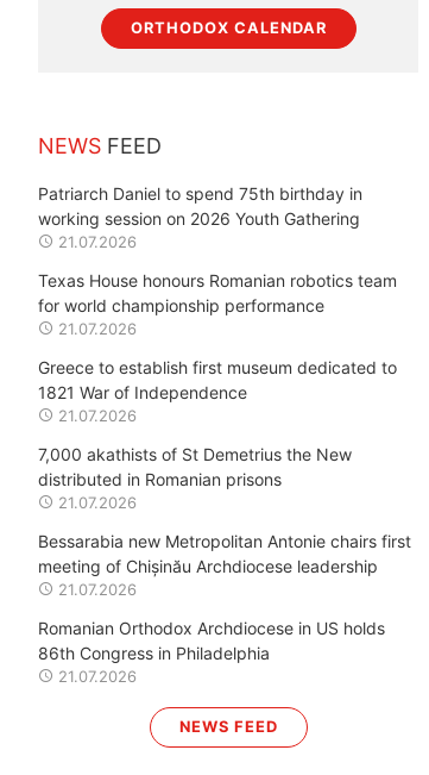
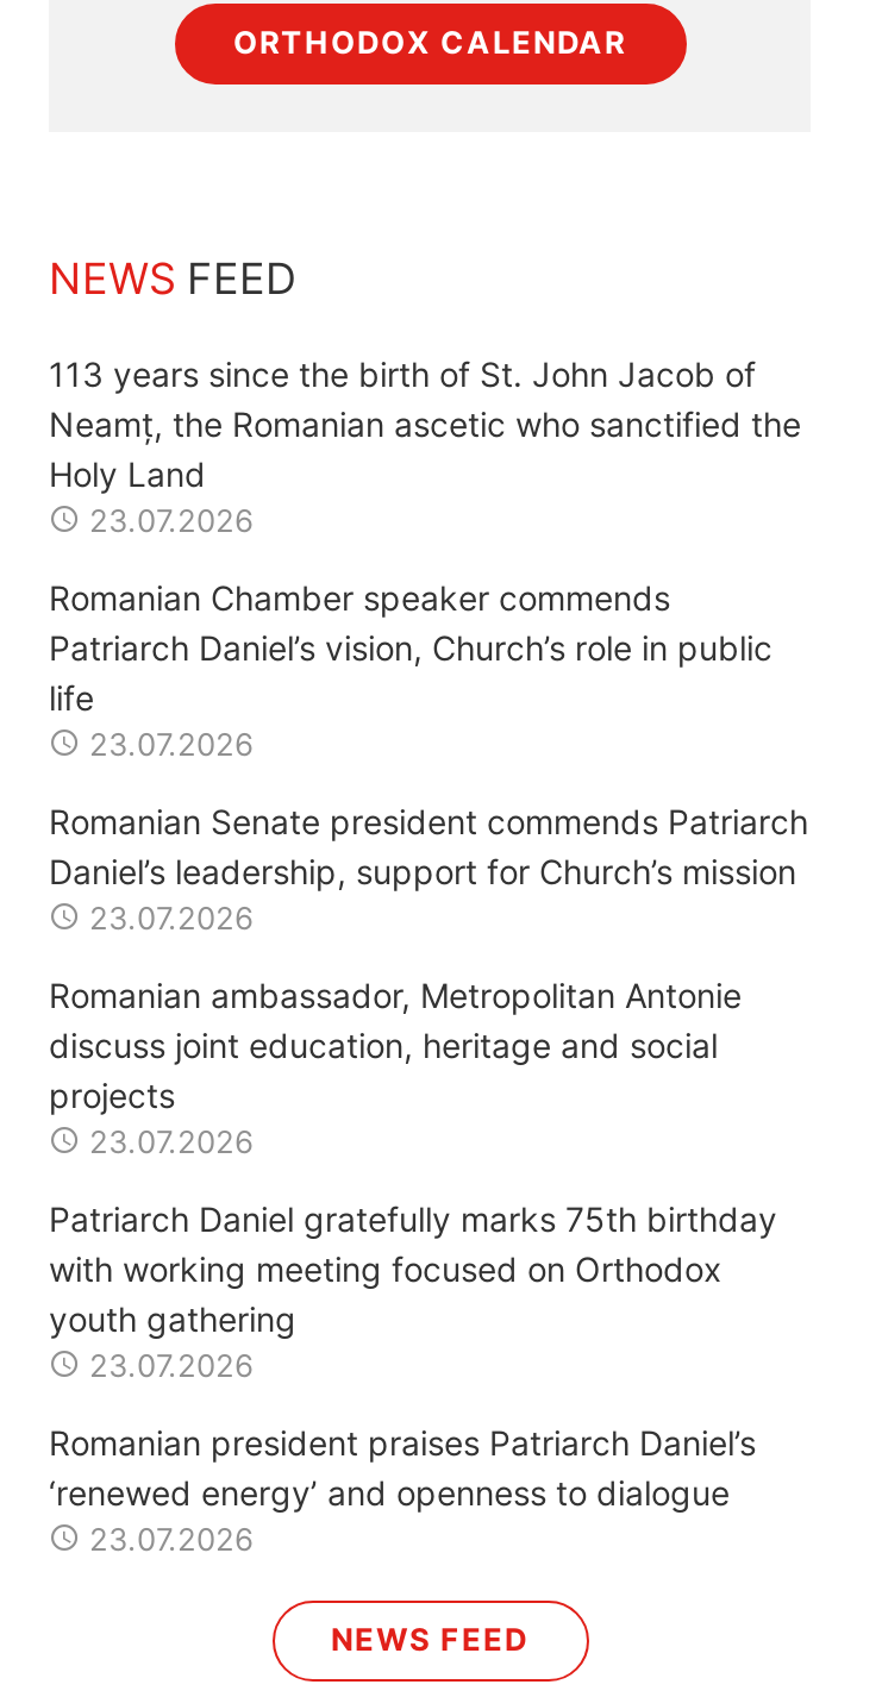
[38,184,362,252] Patriarch Daniel to spend 75th birthday in | working session on 2026 Youth Gathering | 21.07.2026 -> [49,354,801,540] 113 years since the birth of St. John Jacob of | Neamț, the Romanian ascetic who sanctified the | Holy Land | 23.07.2026
[38,271,397,338] Texas House honours Romanian robotics team | for world championship performance | 21.07.2026 -> [49,578,772,764] Romanian Chamber speaker commends | Patriarch Daniel’s vision, Church’s role in public | life | 23.07.2026
[38,357,397,425] Greece to establish first museum dedicated to | 1821 War of Independence | 21.07.2026 -> [49,802,808,937] Romanian Senate president commends Patriarch | Daniel’s leadership, support for Church’s mission | 23.07.2026
[38,444,352,512] 7,000 akathists of St Demetrius the New | distributed in Romanian prisons | 21.07.2026 -> [49,975,742,1161] Romanian ambassador, Metropolitan Antonie | discuss joint education, heritage and social | projects | 23.07.2026
[38,531,411,599] Bessarabia new Metropolitan Antonie chairs first | meeting of Chișinău Archdiocese leadership | 21.07.2026 -> [49,1199,777,1385] Patriarch Daniel gratefully marks 75th birthday | with working meeting focused on Orthodox | youth gathering | 23.07.2026
[38,618,385,686] Romanian Orthodox Archdiocese in US holds | 86th Congress in Philadelphia | 21.07.2026 -> [49,1423,756,1558] Romanian president praises Patriarch Daniel’s | ‘renewed energy’ and openness to dialogue | 23.07.2026

